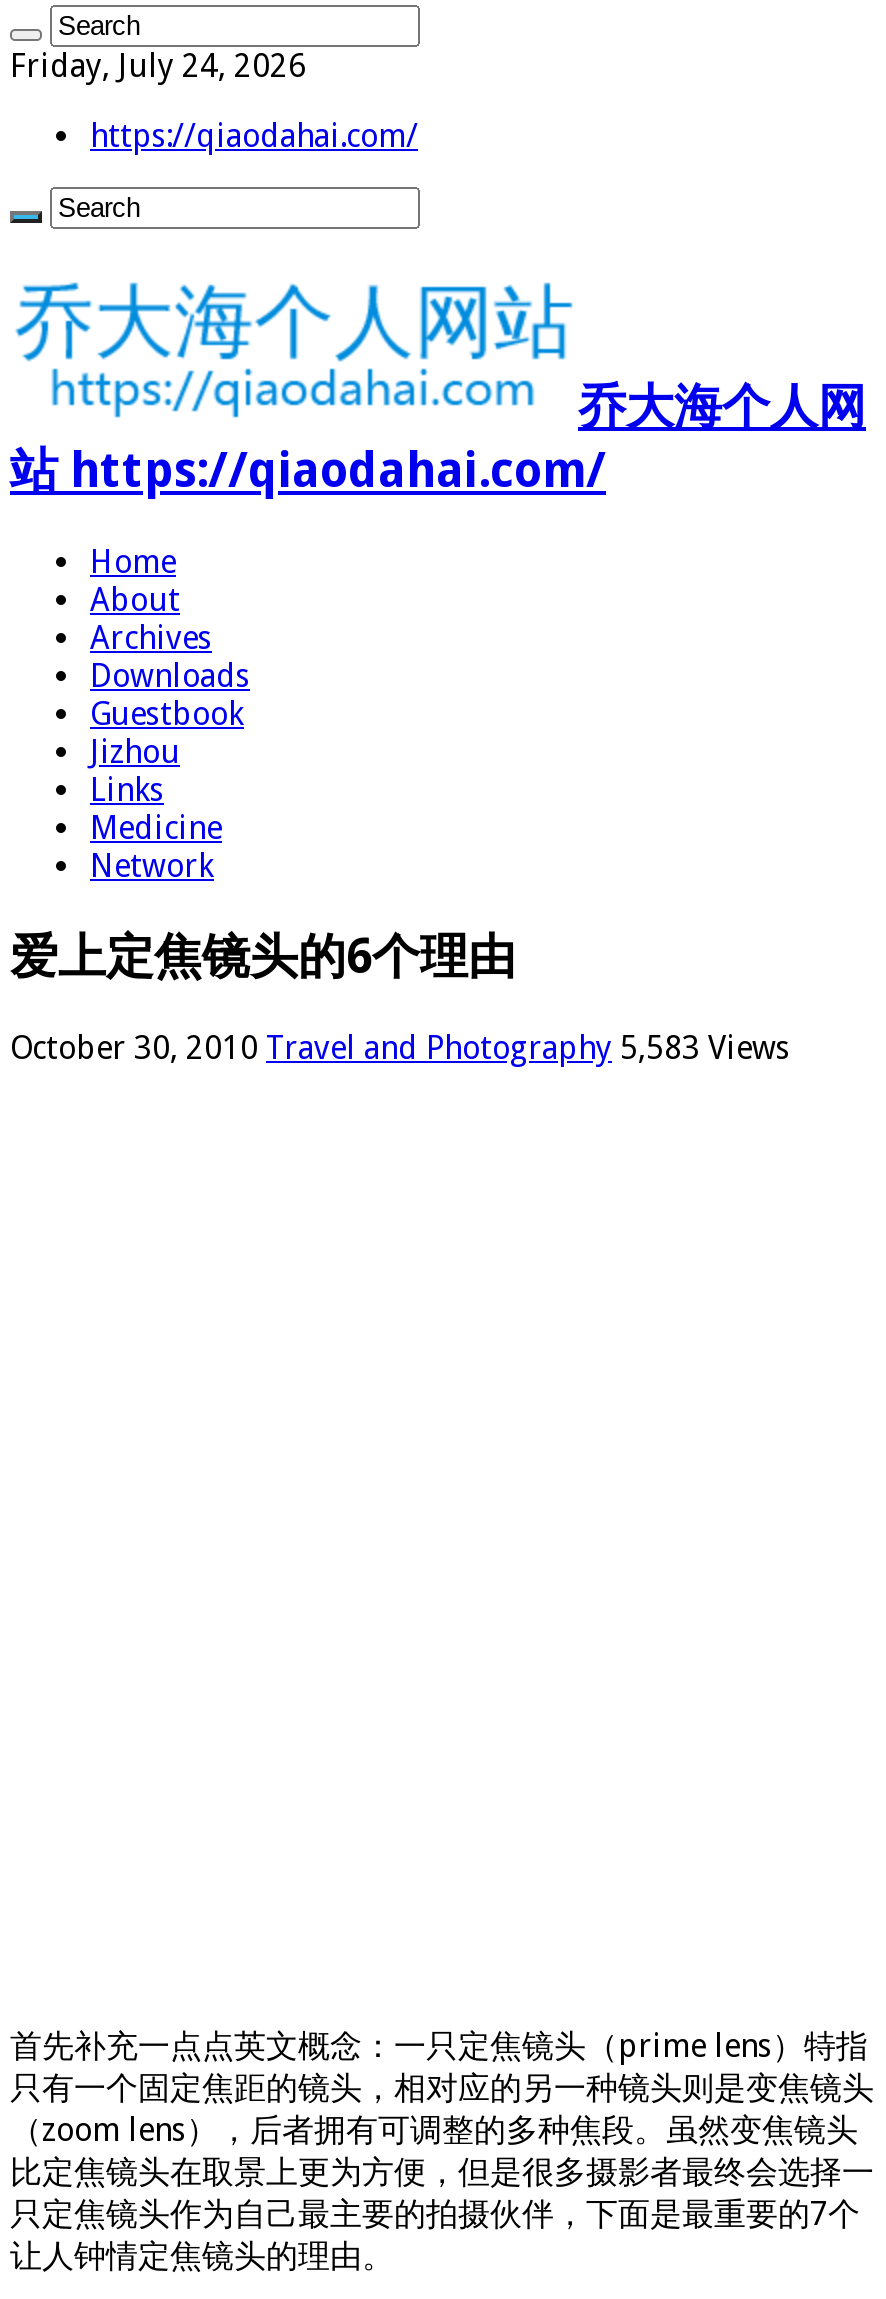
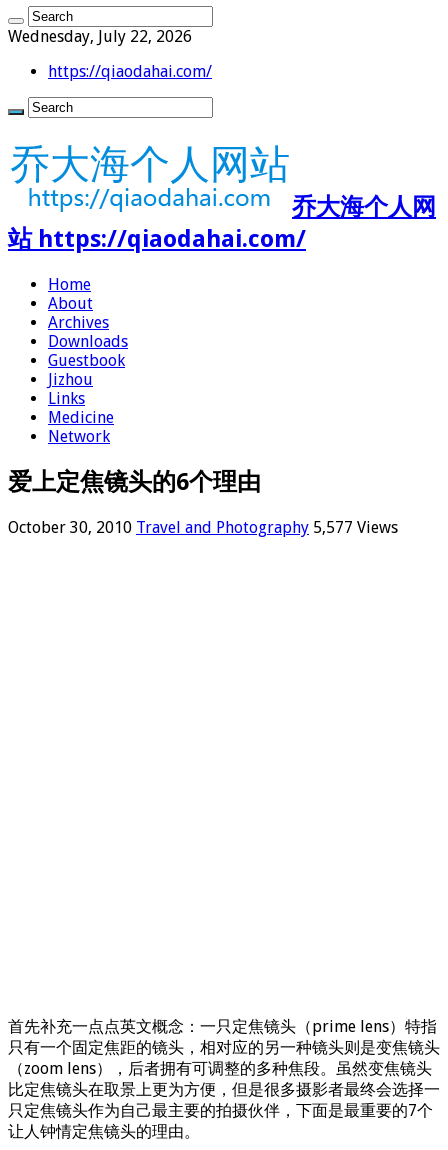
[10,47,306,85] Friday, July 24, 2026 -> [8,27,192,46] Wednesday, July 22, 2026
[10,1028,790,1066] October 30, 2010 Travel and Photography 5,583 Views -> [8,518,398,537] October 30, 2010 Travel and Photography 5,577 Views

